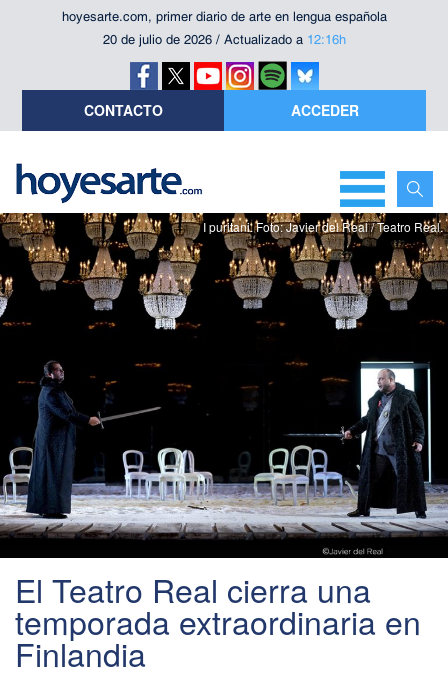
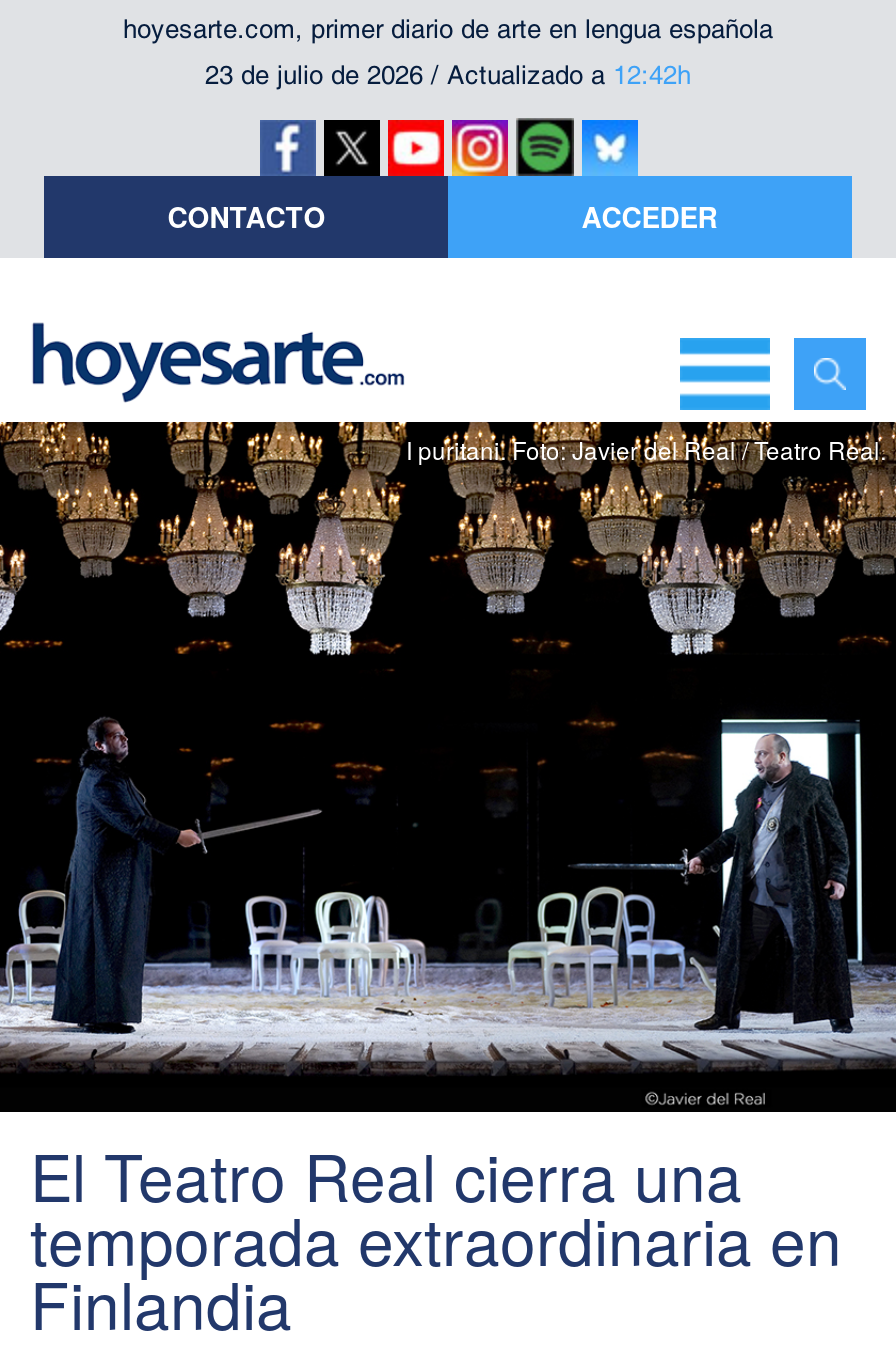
[102,32,345,47] 20 de julio de 2026 / Actualizado a 12:16h -> [205,60,691,90] 23 de julio de 2026 / Actualizado a 12:42h

